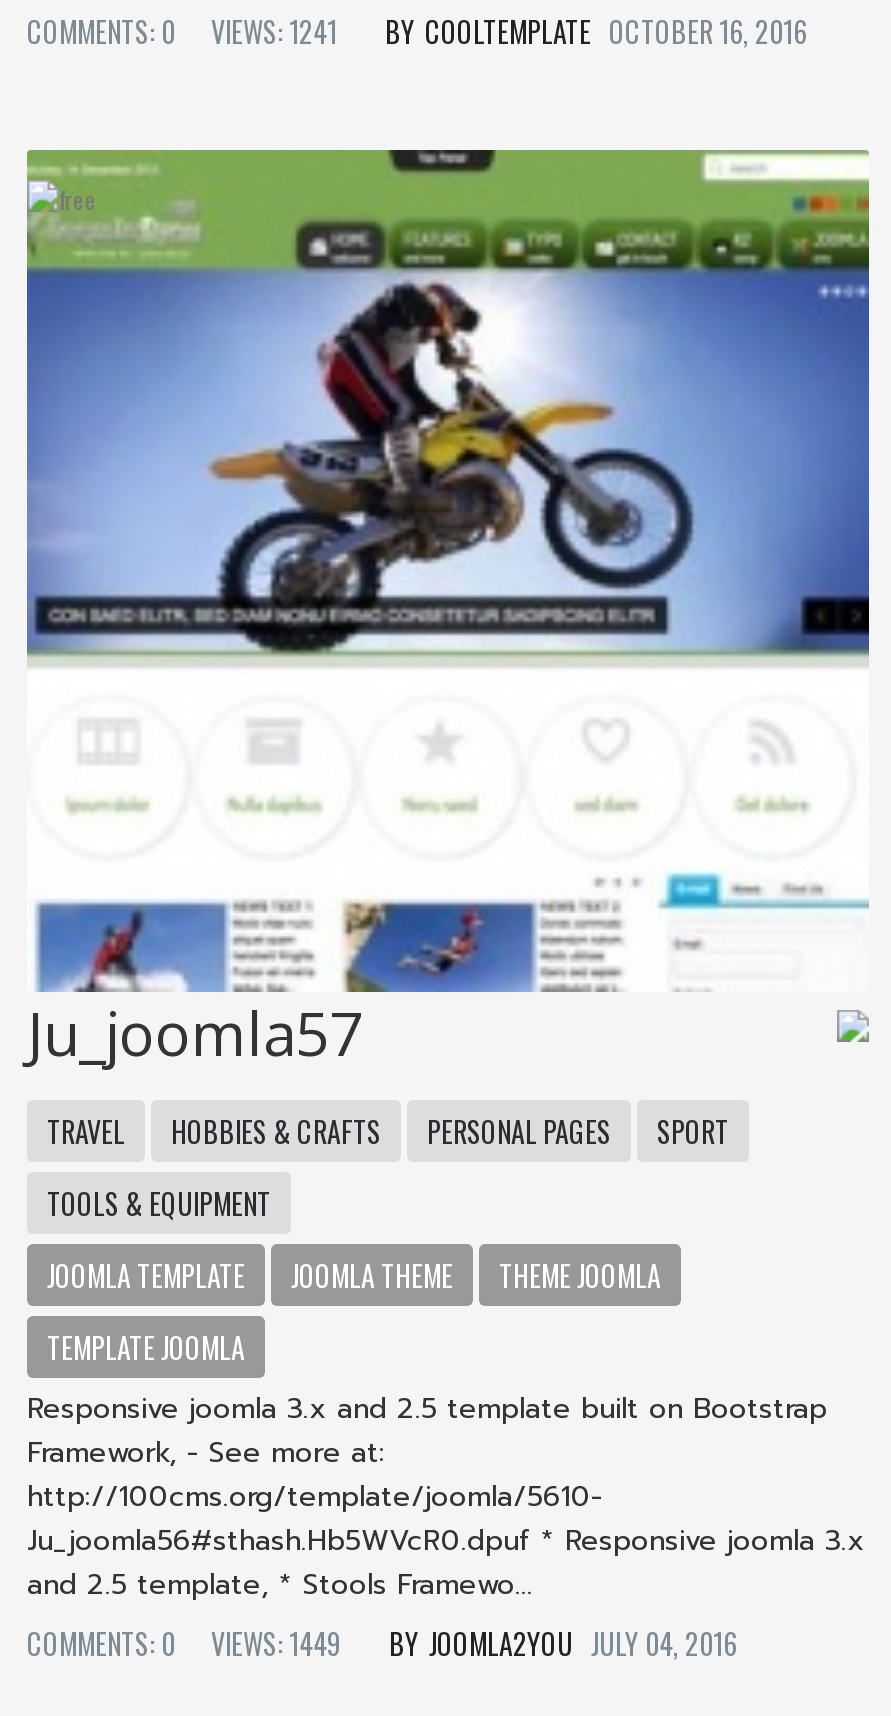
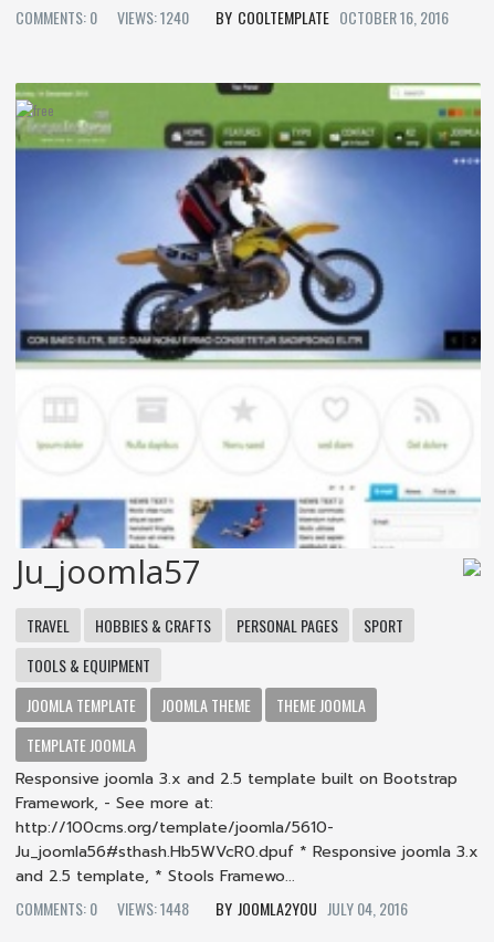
[27,10,807,52] COMMENTS: 0 VIEWS: 1241 COOLTEMPLATE OCTOBER 16, 2016 -> [15,6,449,29] COMMENTS: 0 VIEWS: 1240 COOLTEMPLATE OCTOBER 16, 2016
[27,1622,737,1664] COMMENTS: 0 VIEWS: 1449 JOOMLA2YOU JULY 04, 2016 -> [15,897,408,920] COMMENTS: 0 VIEWS: 1448 JOOMLA2YOU JULY 04, 2016

